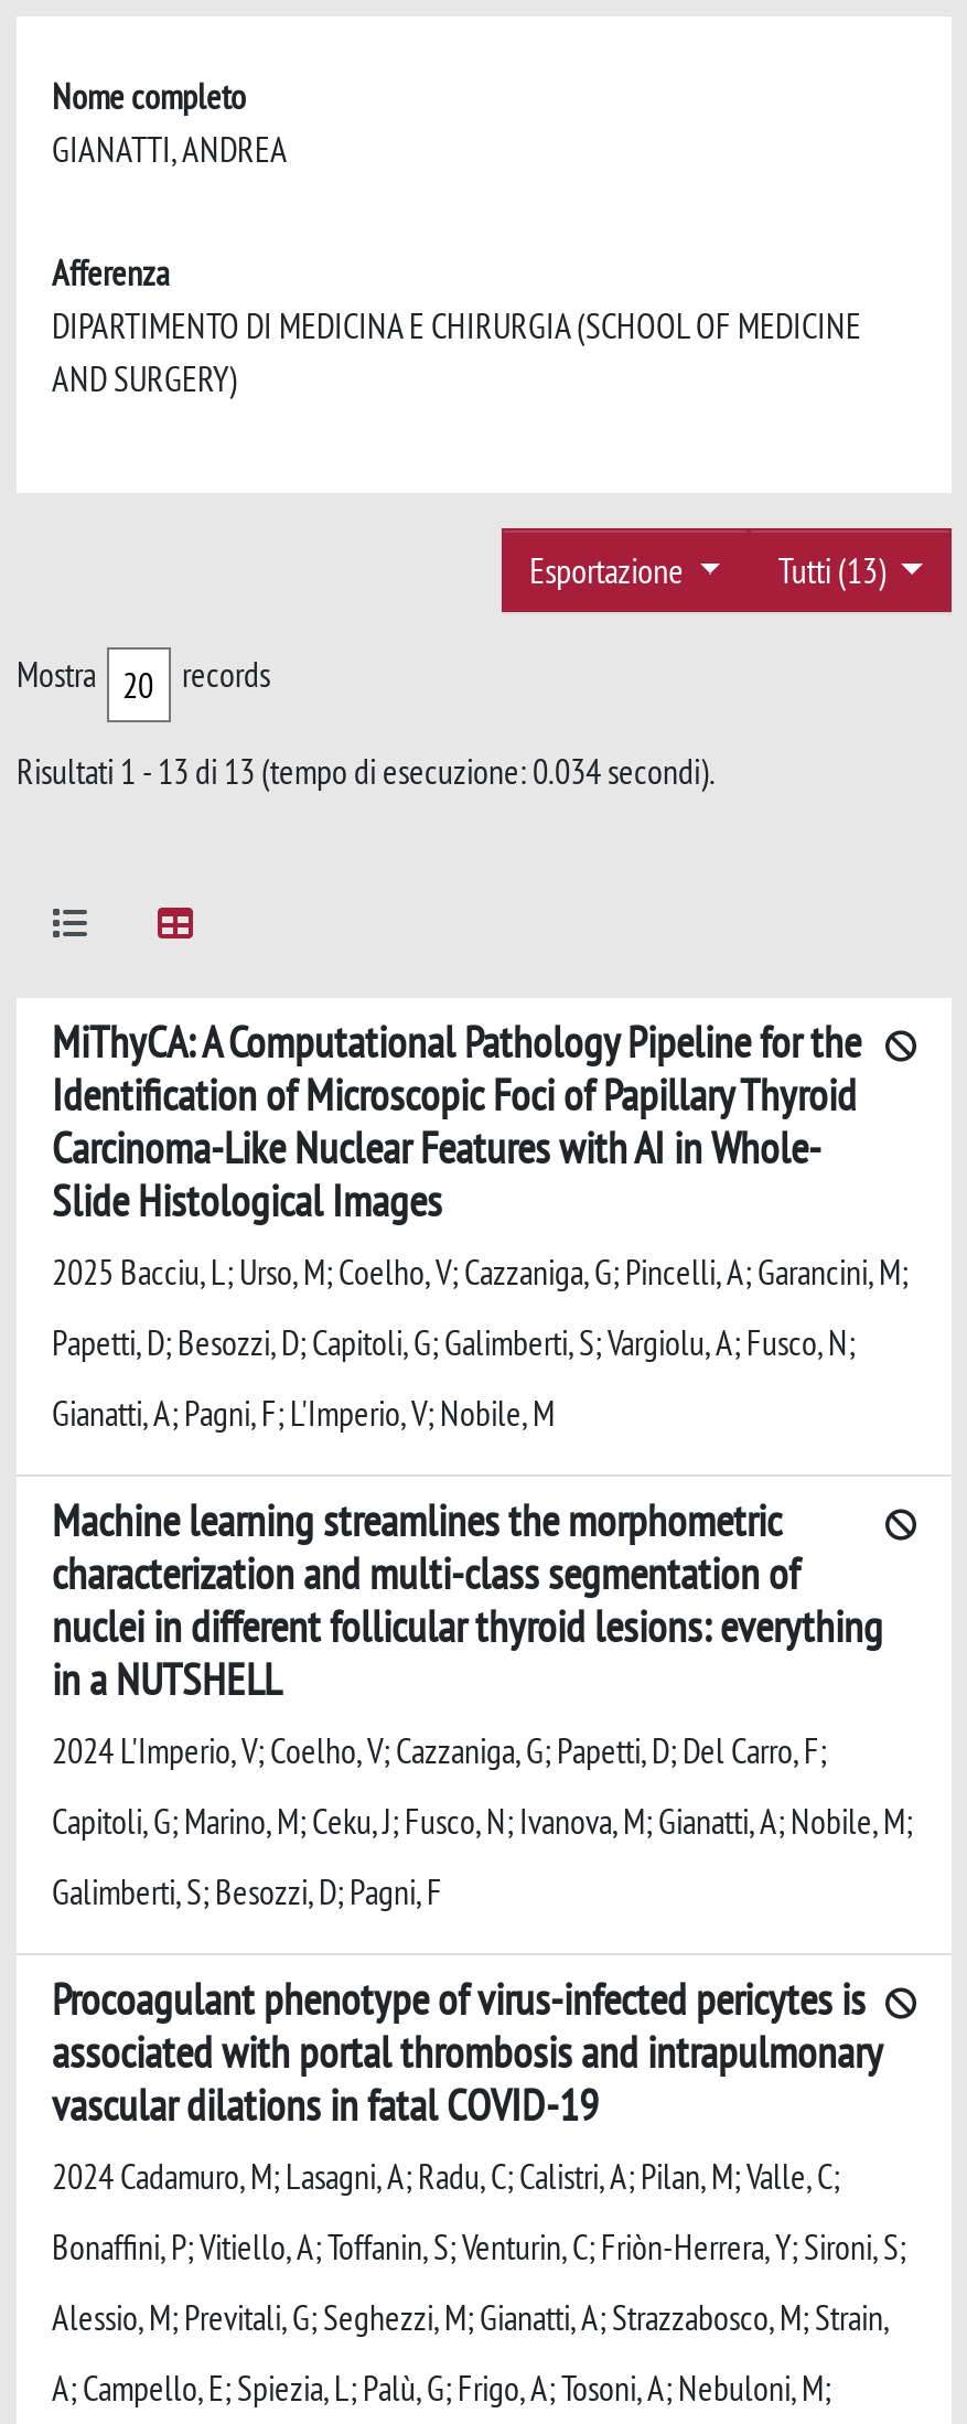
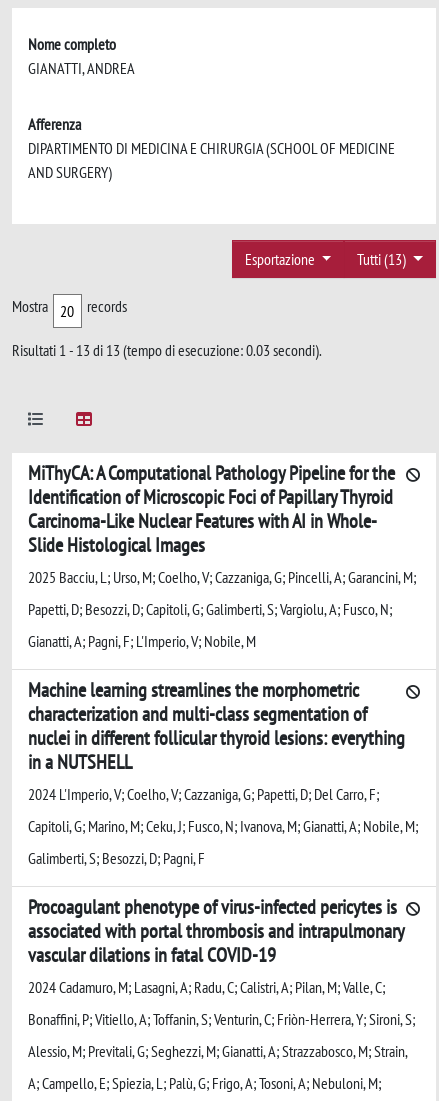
[17,748,716,792] Risultati 1 - 13 di 13 (tempo di esecuzione: 0.034 secondi). -> [12,340,322,360] Risultati 1 - 13 di 13 (tempo di esecuzione: 0.03 secondi).

